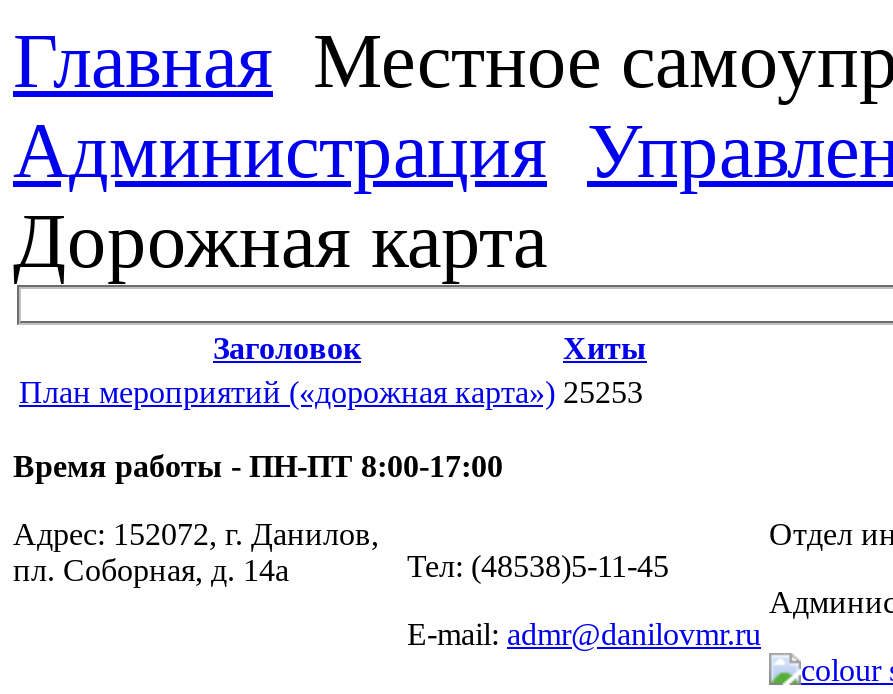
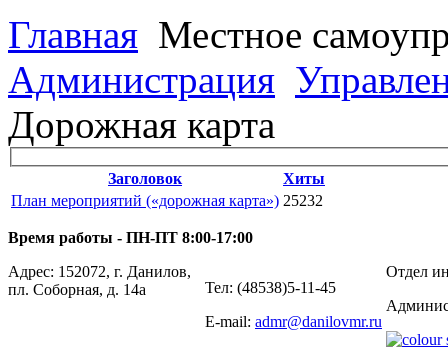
[19,375,643,409] План мероприятий («дорожная карта») 25253 -> [11,192,323,209] План мероприятий («дорожная карта») 25232

